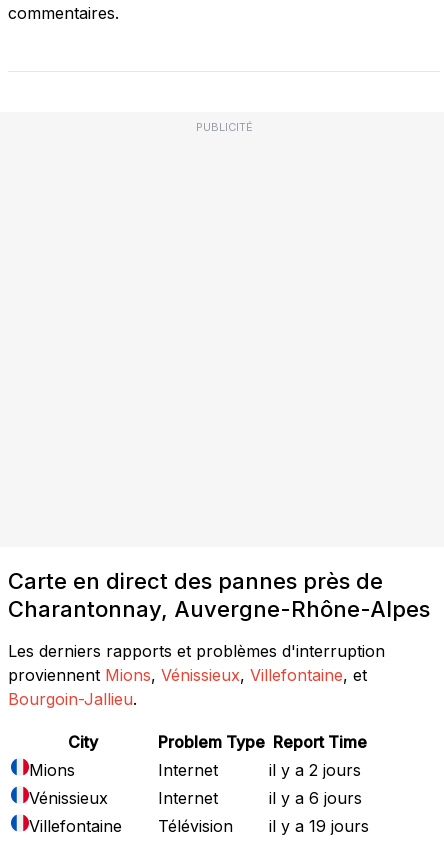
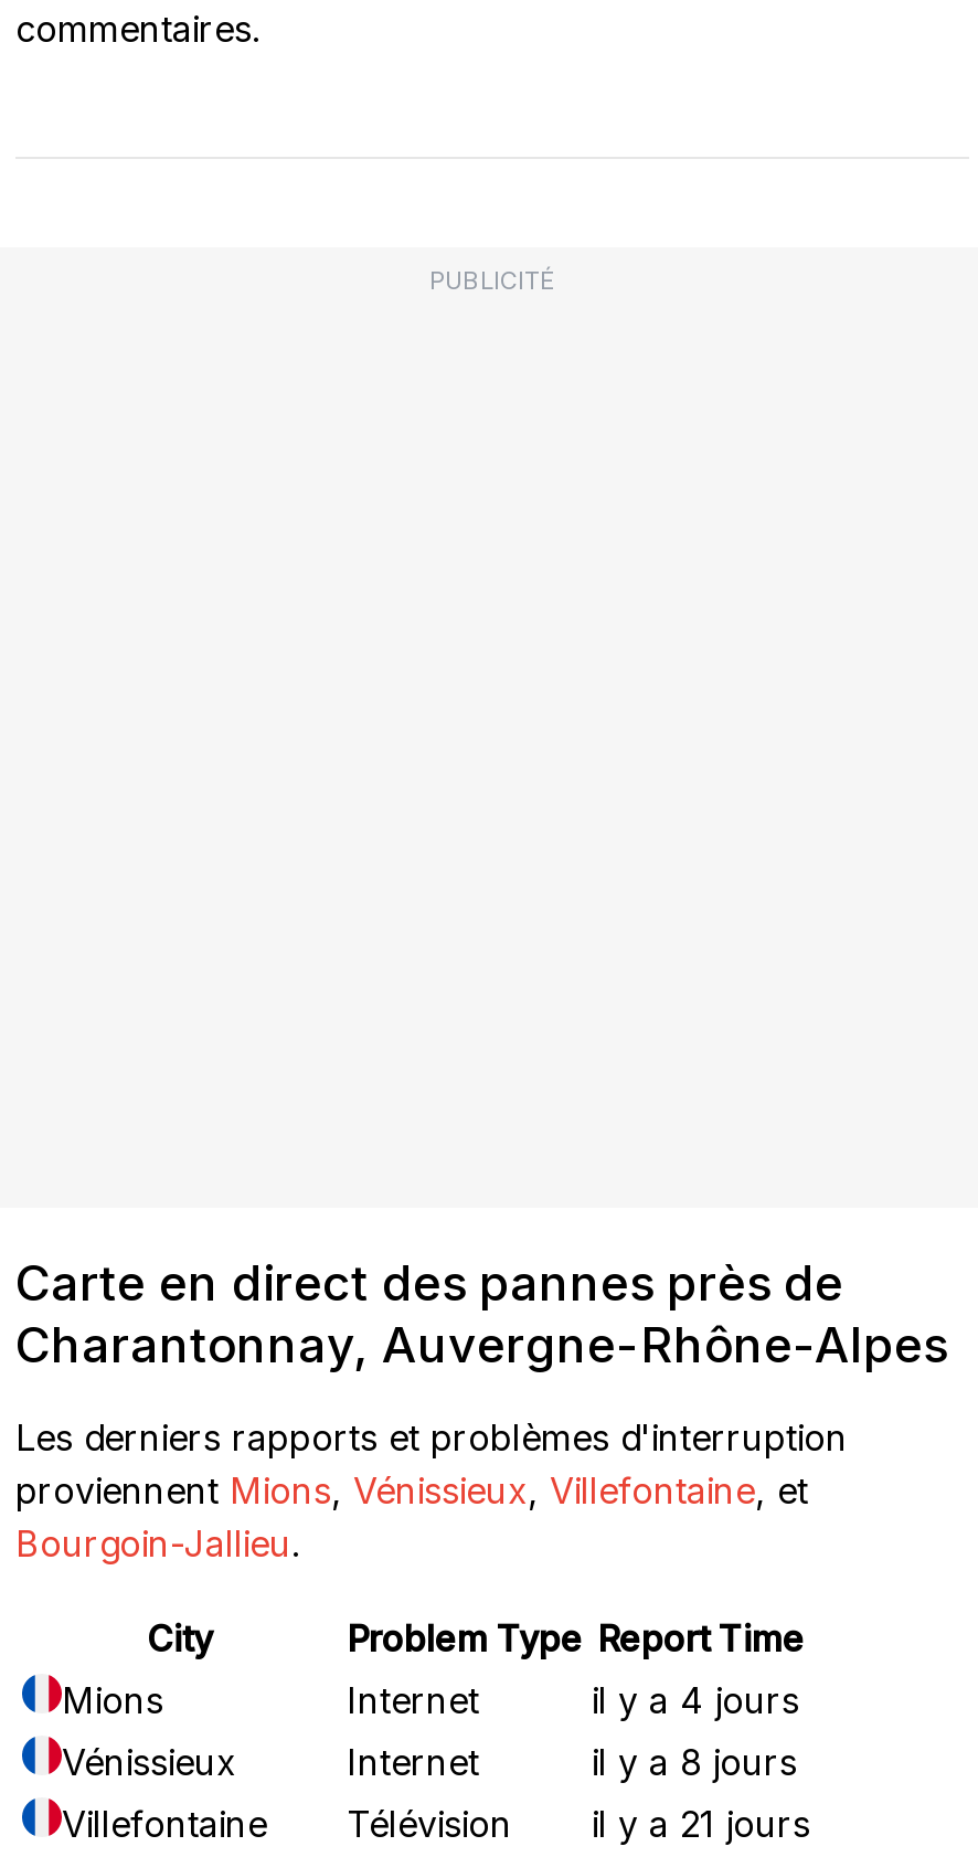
[269,760,361,780] il y a 2 jours -> [592,1678,799,1722] il y a 4 jours
[269,788,362,808] il y a 6 jours -> [592,1740,797,1784] il y a 8 jours
[29,816,369,836] Villefontaine Télévision il y a 19 jours -> [62,1802,810,1846] Villefontaine Télévision il y a 21 jours

